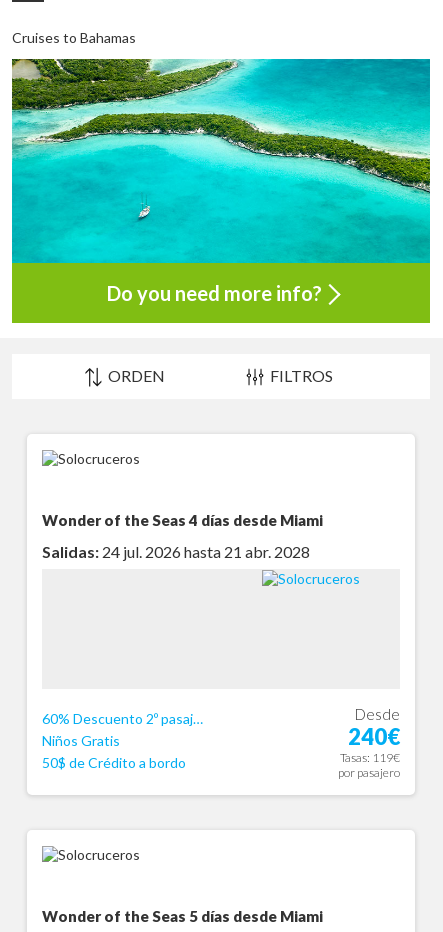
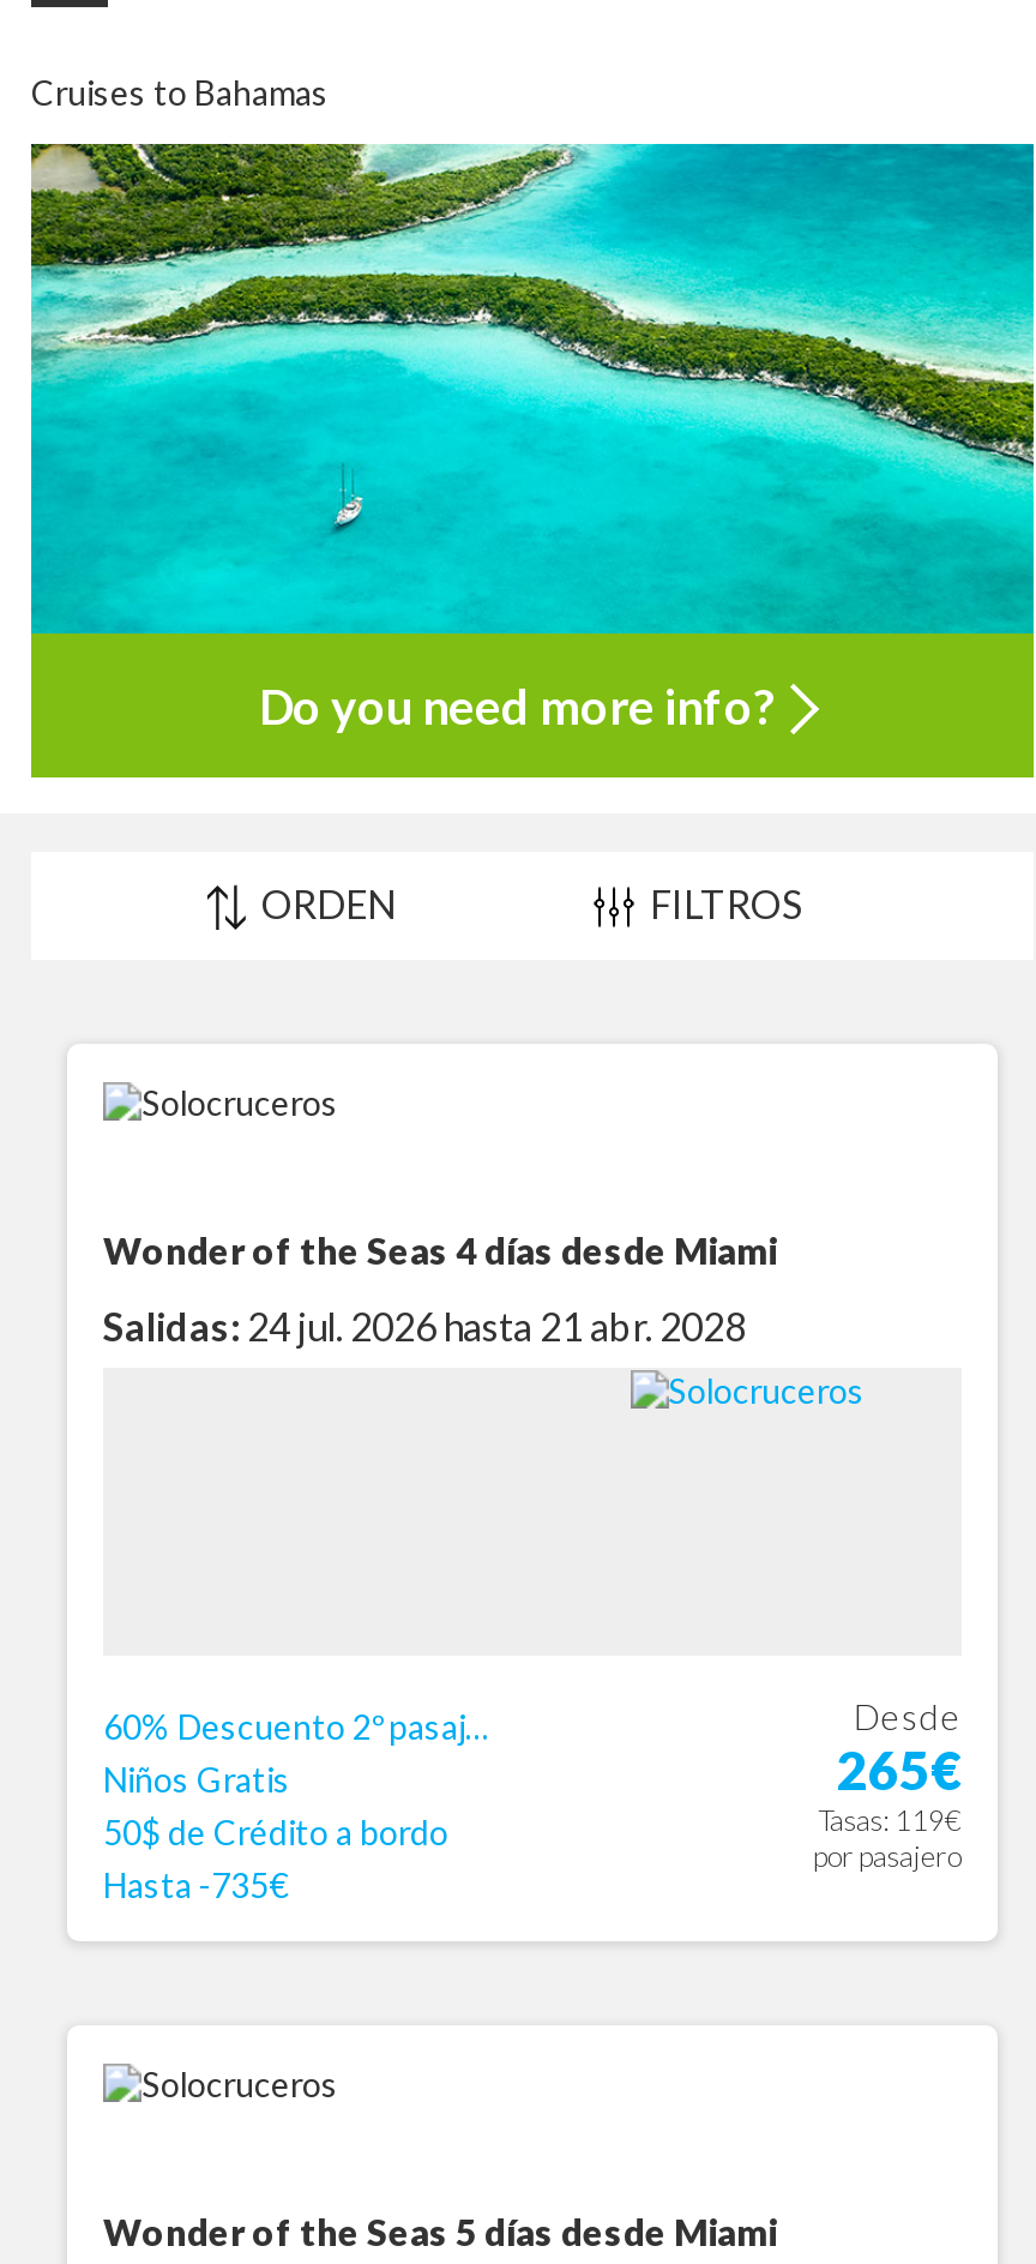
[348,722,400,749] 240€ -> [837,1736,962,1801] 265€
none -> [103,1863,288,1904] Hasta -735€

